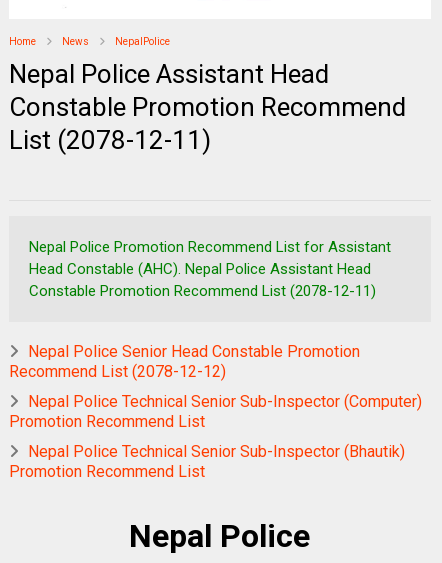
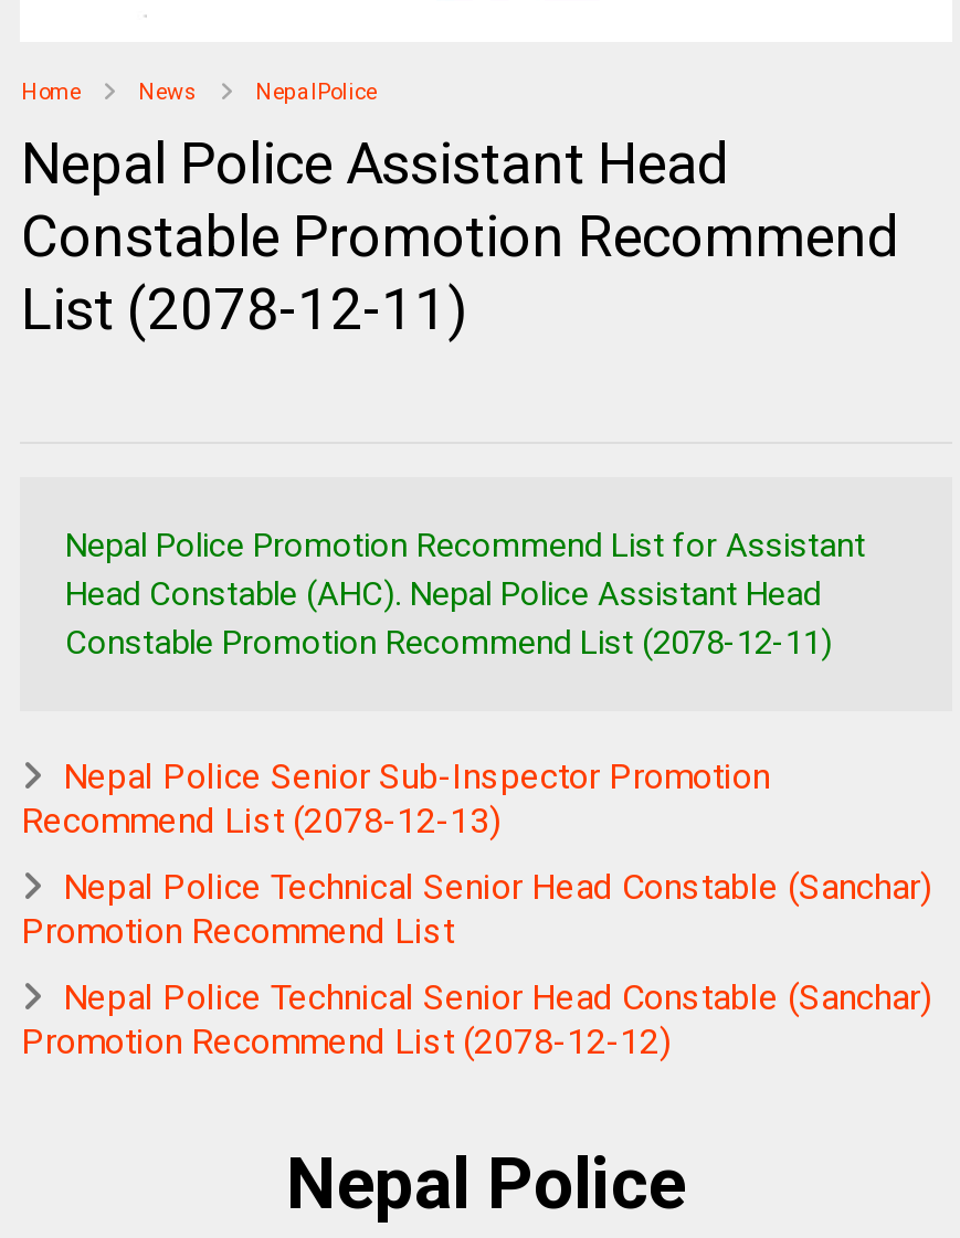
[9,342,360,381] Nepal Police Senior Head Constable Promotion | Recommend List (2078-12-12) -> [21,755,770,841] Nepal Police Senior Sub-Inspector Promotion | Recommend List (2078-12-13)
[28,392,422,411] Nepal Police Technical Senior Sub-Inspector (Computer) -> [63,865,931,907] Nepal Police Technical Senior Head Constable (Sanchar)
[9,442,405,481] Nepal Police Technical Senior Sub-Inspector (Bhautik) | Promotion Recommend List -> [21,976,931,1062] Nepal Police Technical Senior Head Constable (Sanchar) | Promotion Recommend List (2078-12-12)

